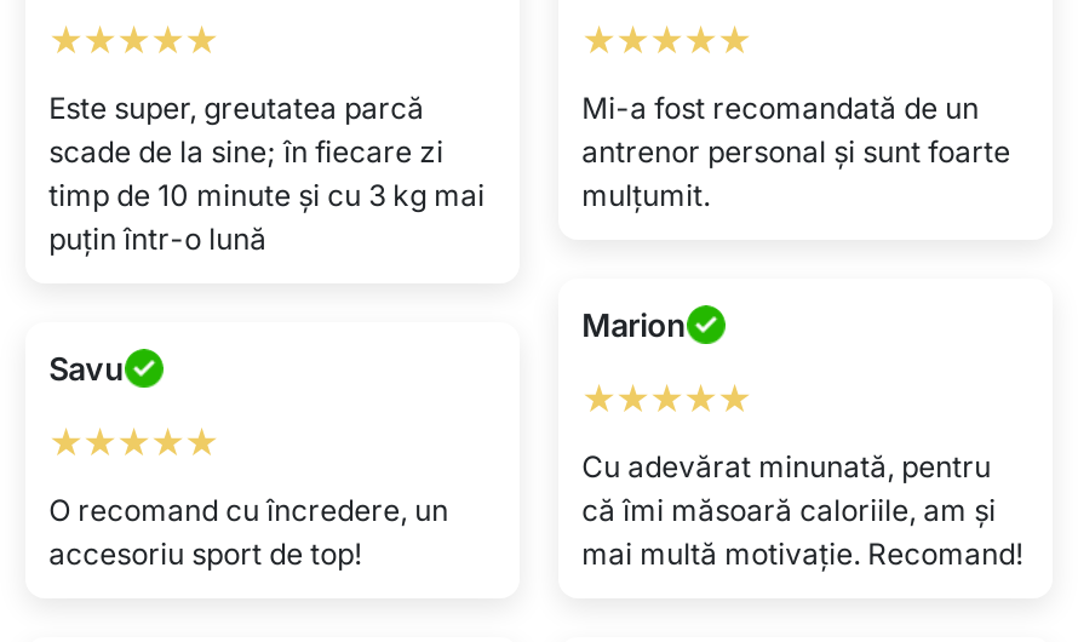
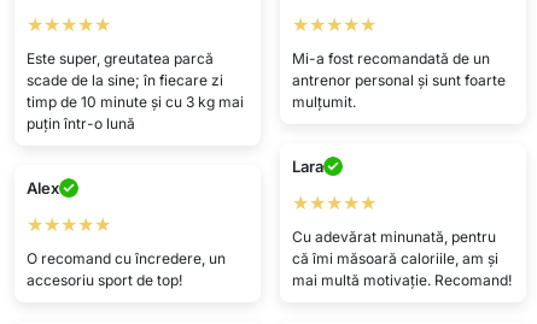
[582,304,686,343] Marion -> [292,156,323,175] Lara
[49,348,124,387] Savu -> [26,178,59,197] Alex

